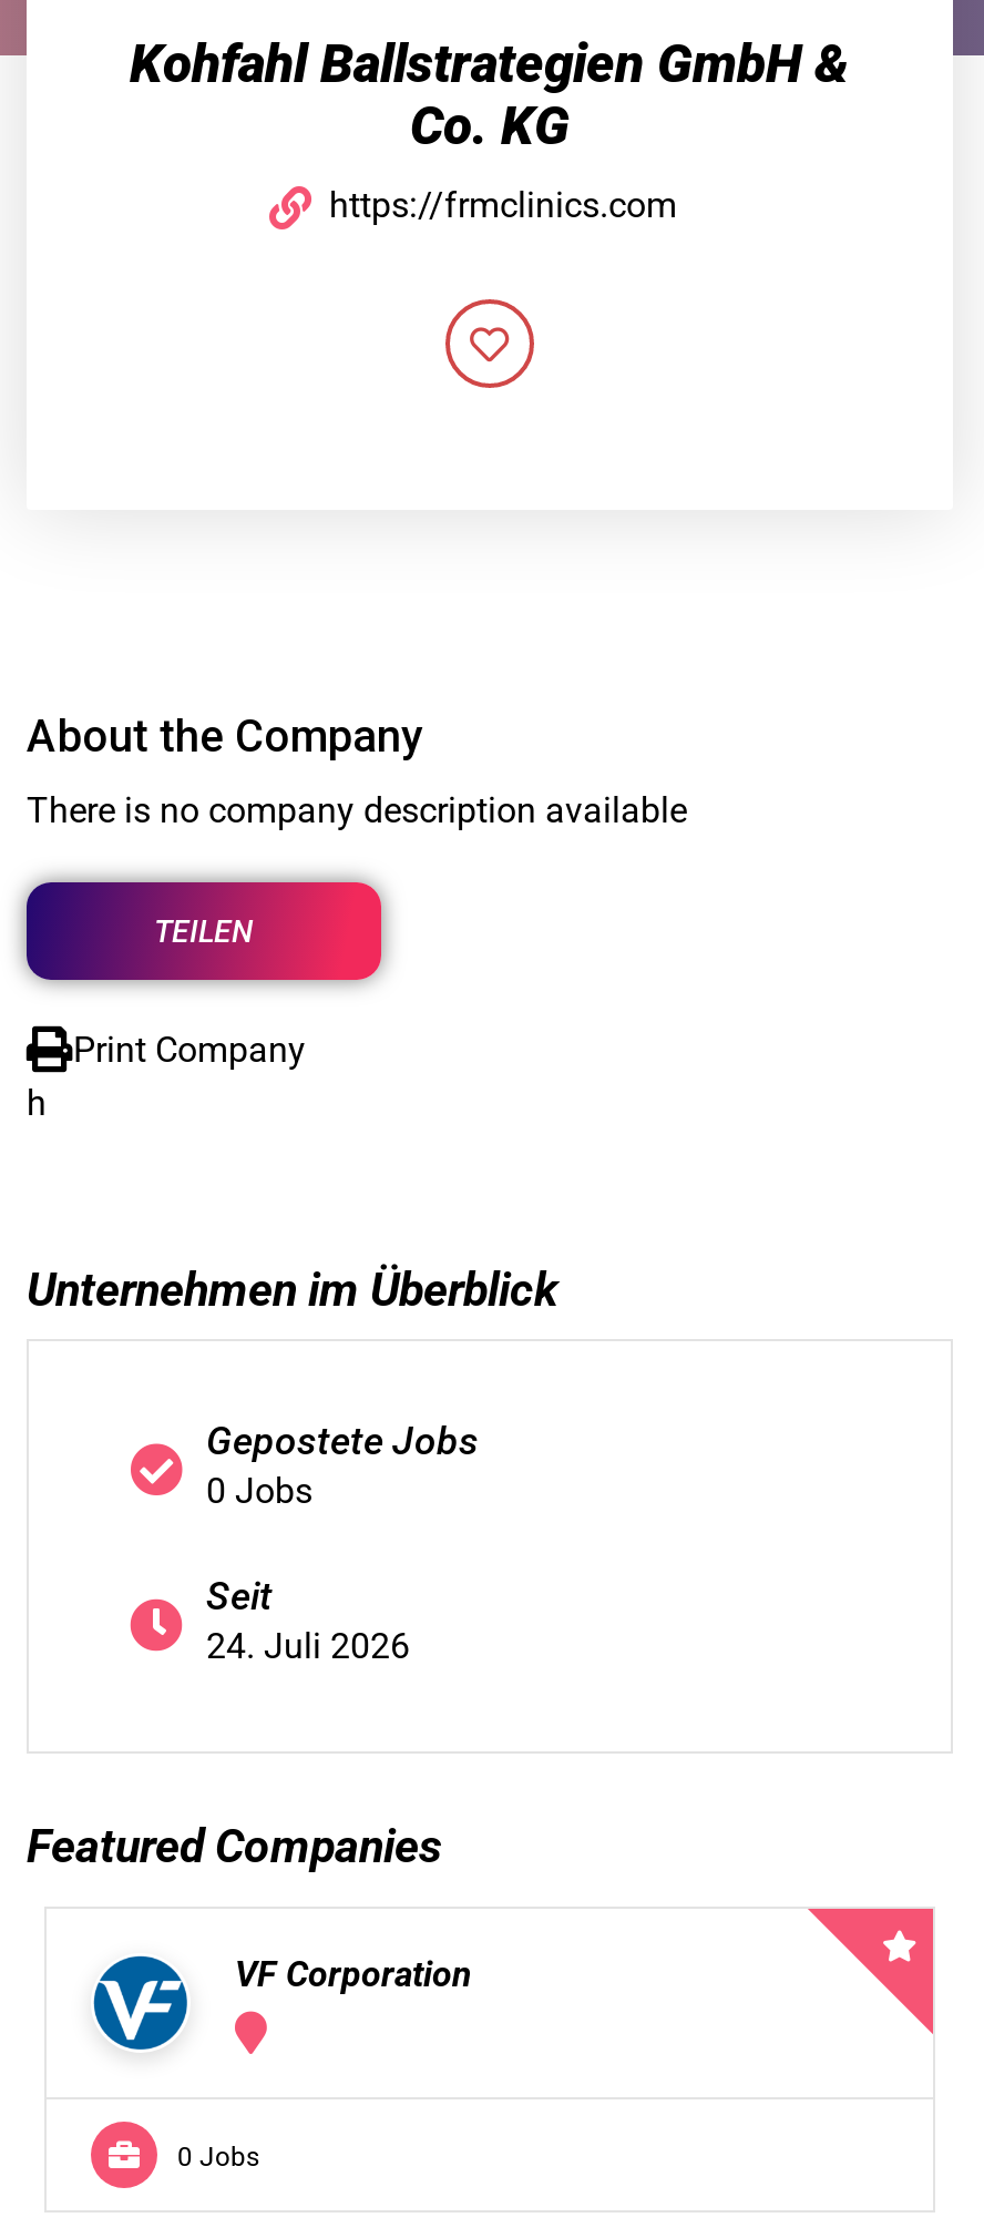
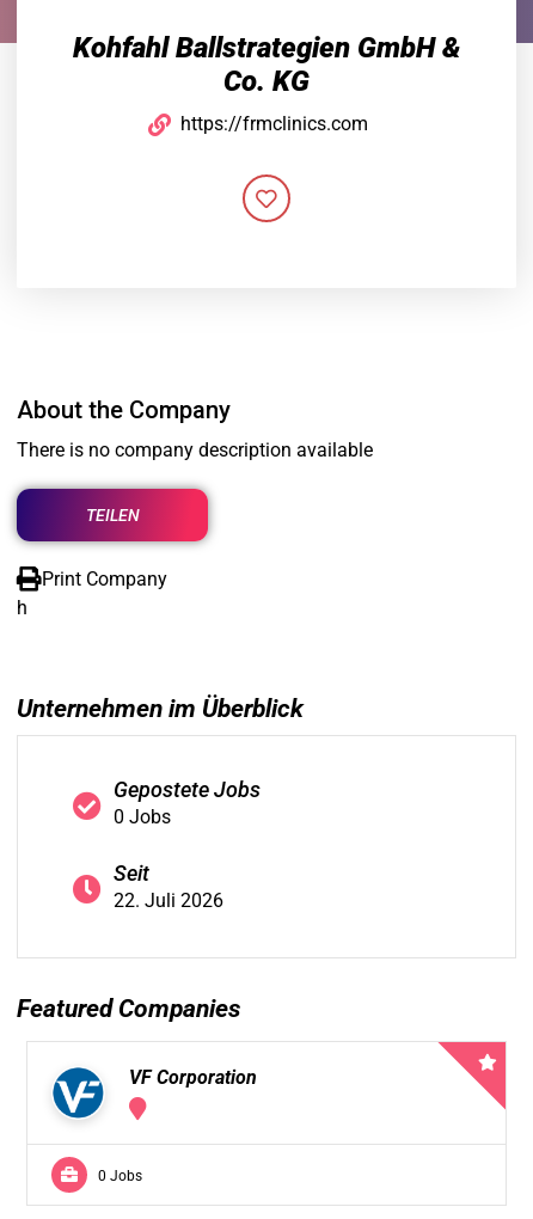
[206,1625,410,1667] 24. Juli 2026 -> [114,889,223,912] 22. Juli 2026

